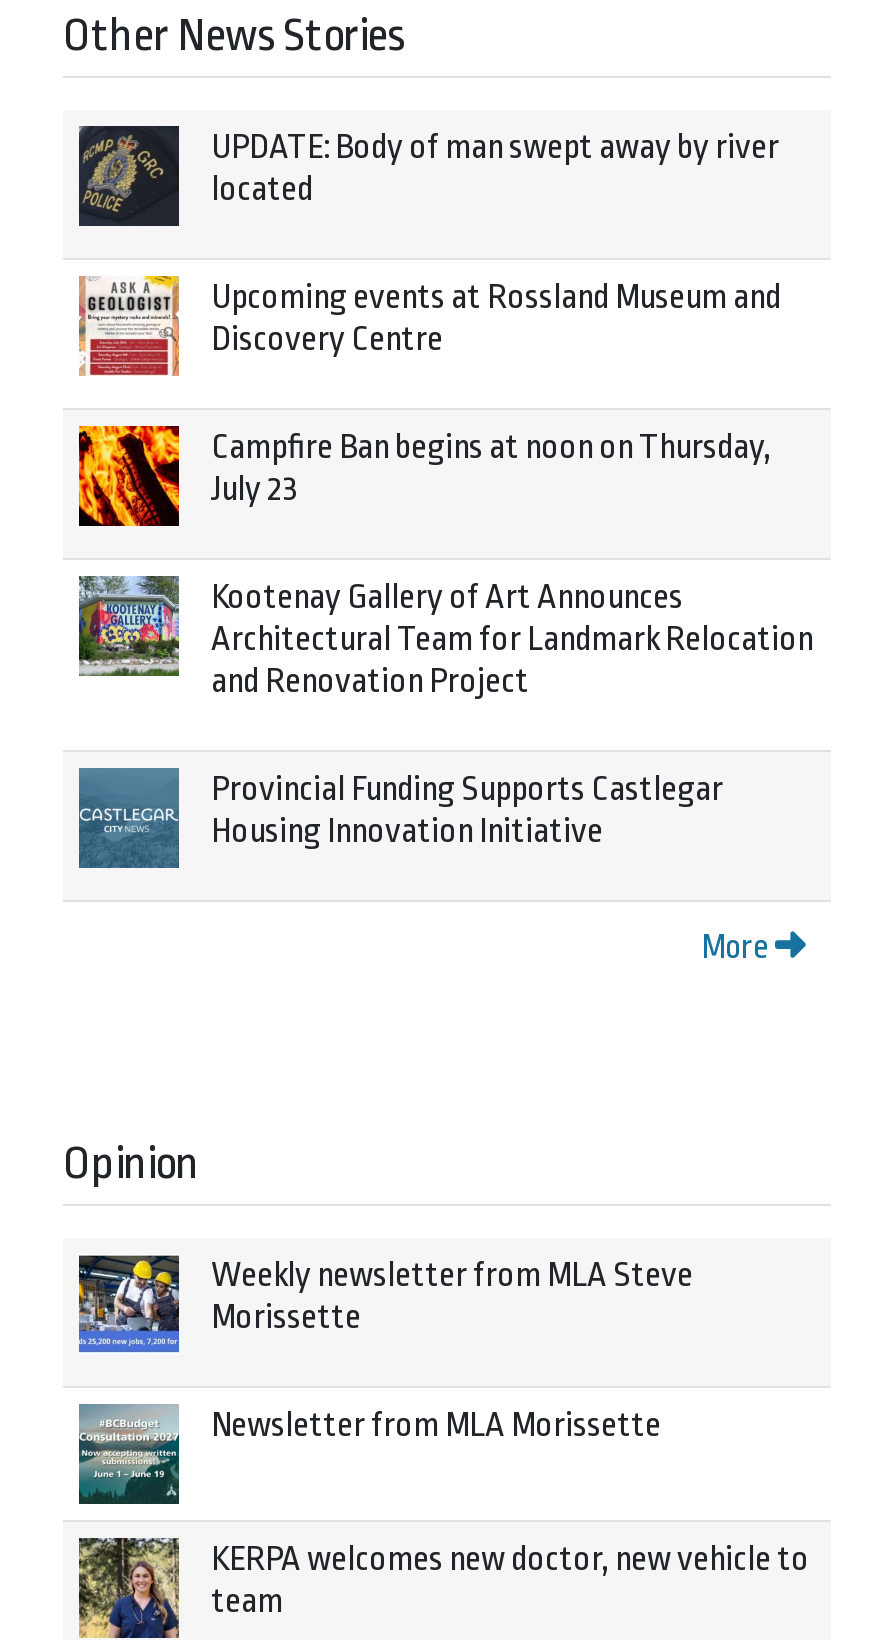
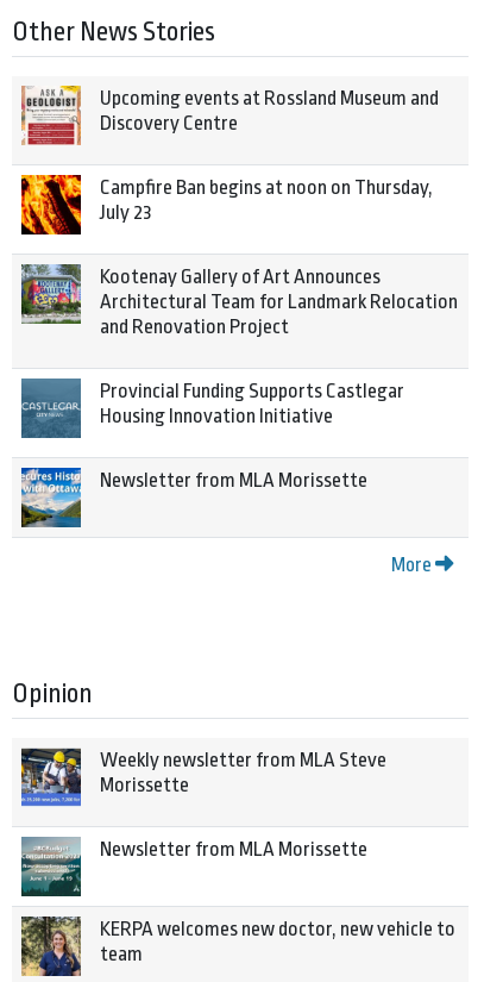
[77,124,779,228] [image] | UPDATE: Body of man swept away by river | located -> none
moved [75,274,813,850] -> [19,85,458,427]: [image] | Upcoming events at Rossland Museum and | Discovery Centre | ... | Provincial Funding Supports Castlegar | Housing Innovation Initiative
none -> [20,467,367,528] [image] | Newsletter from MLA Morissette

